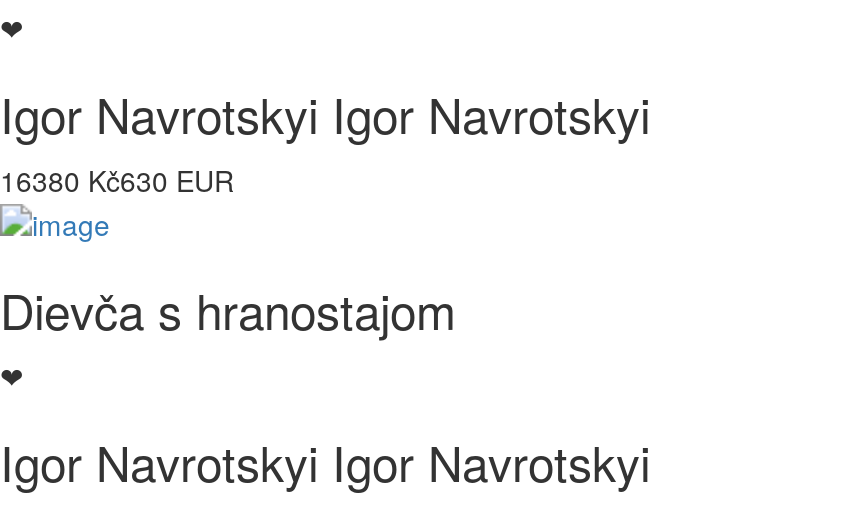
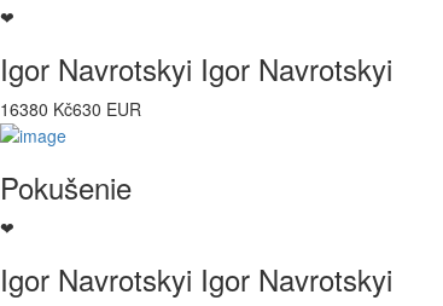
[0,274,456,344] Dievča s hranostajom -> [0,166,132,208] Pokušenie

